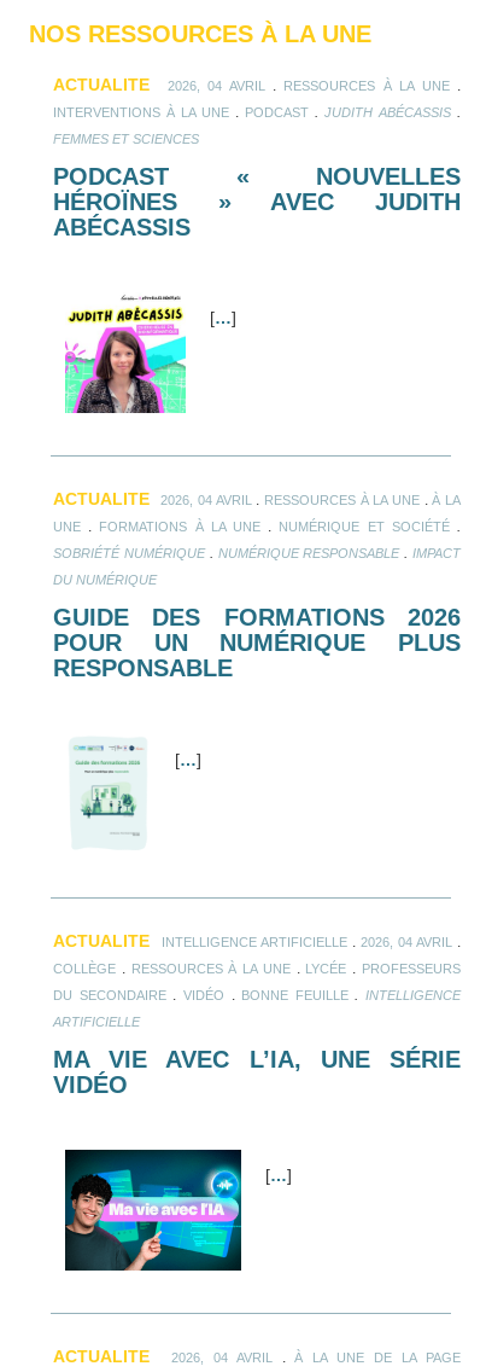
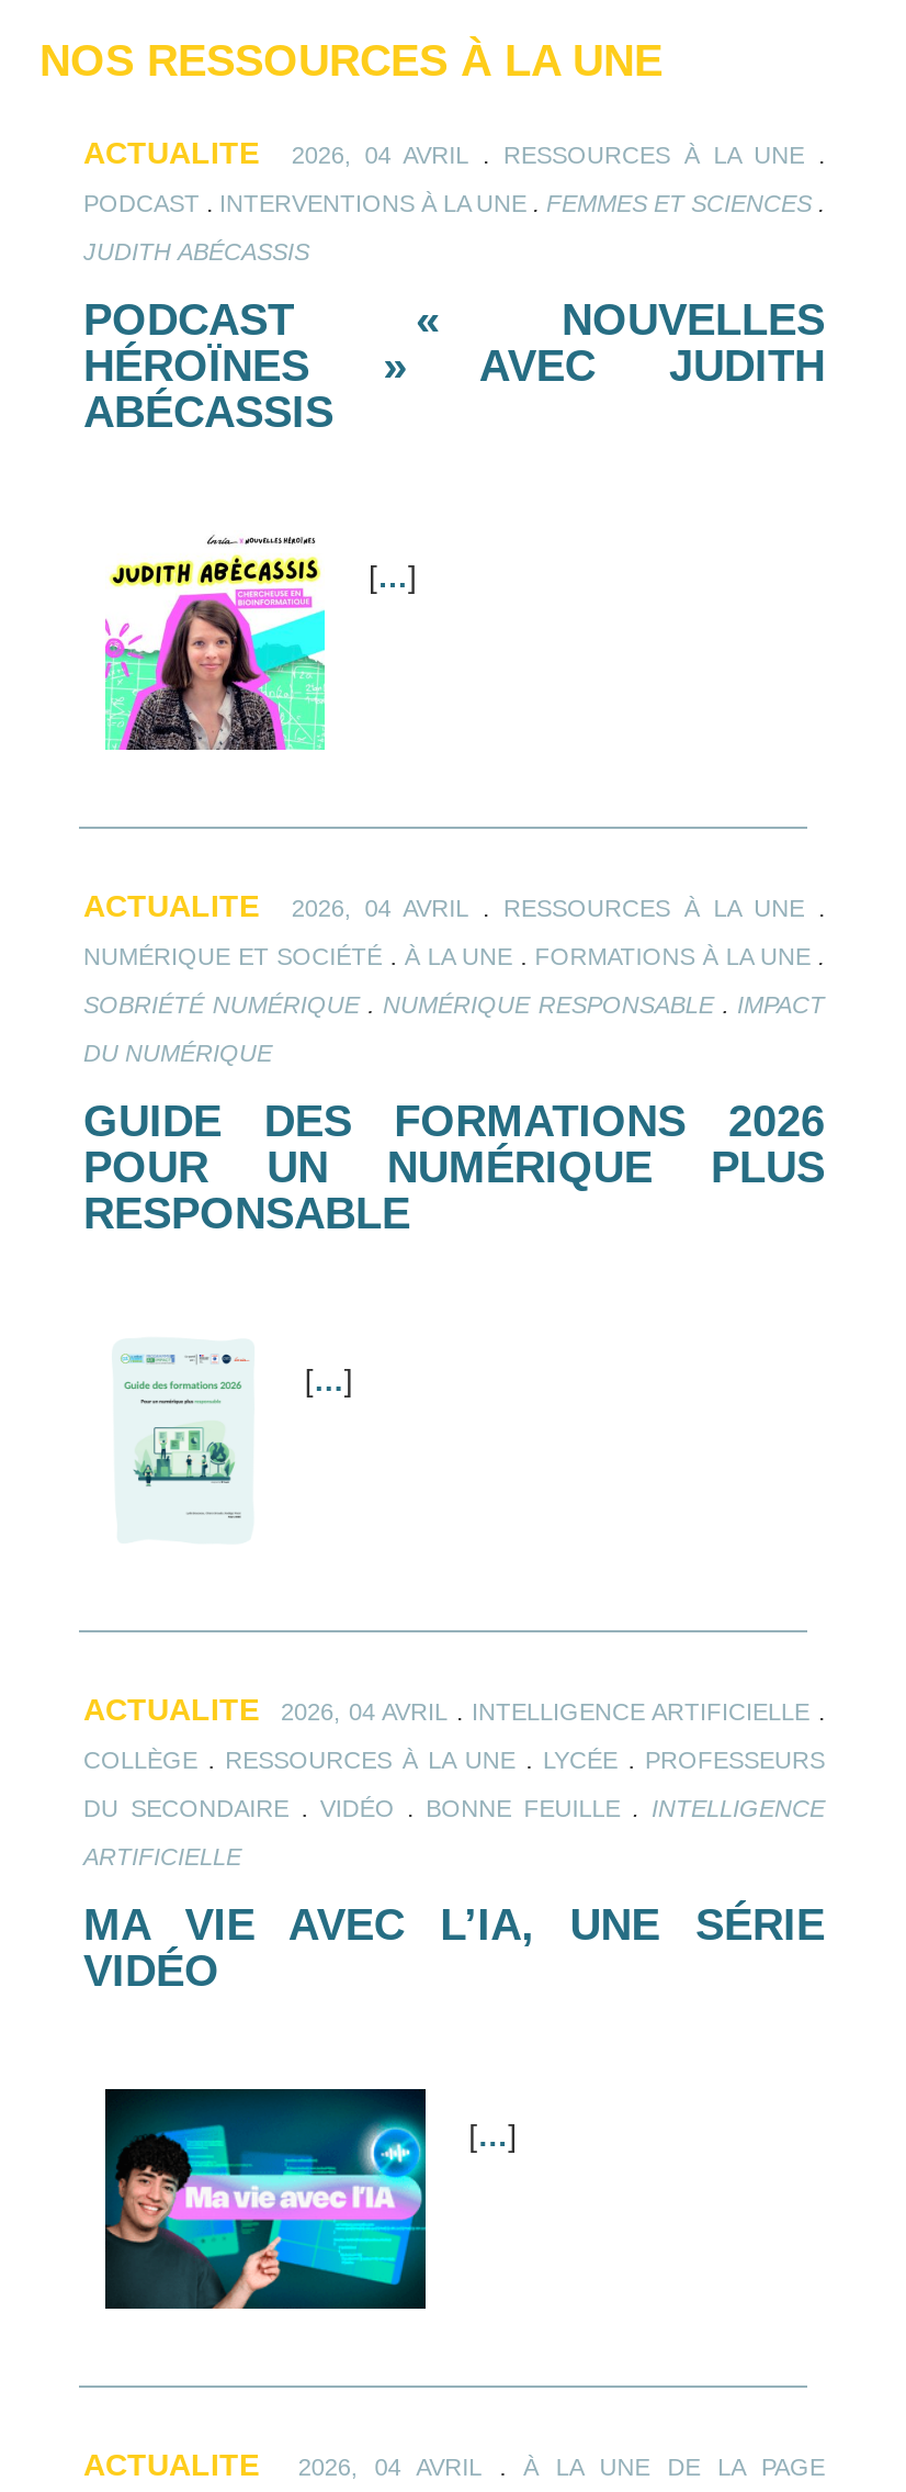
[53,104,461,120] INTERVENTIONS À LA UNE. PODCAST. JUDITH ABÉCASSIS. -> [83,188,825,216] PODCAST. INTERVENTIONS À LA UNE. FEMMES ET SCIENCES.
[53,132,199,146] FEMMES ET SCIENCES -> [83,238,309,265] JUDITH ABÉCASSIS
[161,492,461,508] 2026, 04 AVRIL. RESSOURCES À LA UNE. À LA -> [291,893,825,922] 2026, 04 AVRIL. RESSOURCES À LA UNE.
[53,519,461,534] UNE. FORMATIONS À LA UNE. NUMÉRIQUE ET SOCIÉTÉ. -> [83,942,825,970] NUMÉRIQUE ET SOCIÉTÉ. À LA UNE. FORMATIONS À LA UNE.
[162,933,461,949] INTELLIGENCE ARTIFICIELLE. 2026, 04 AVRIL. -> [281,1696,825,1724] 2026, 04 AVRIL. INTELLIGENCE ARTIFICIELLE.

